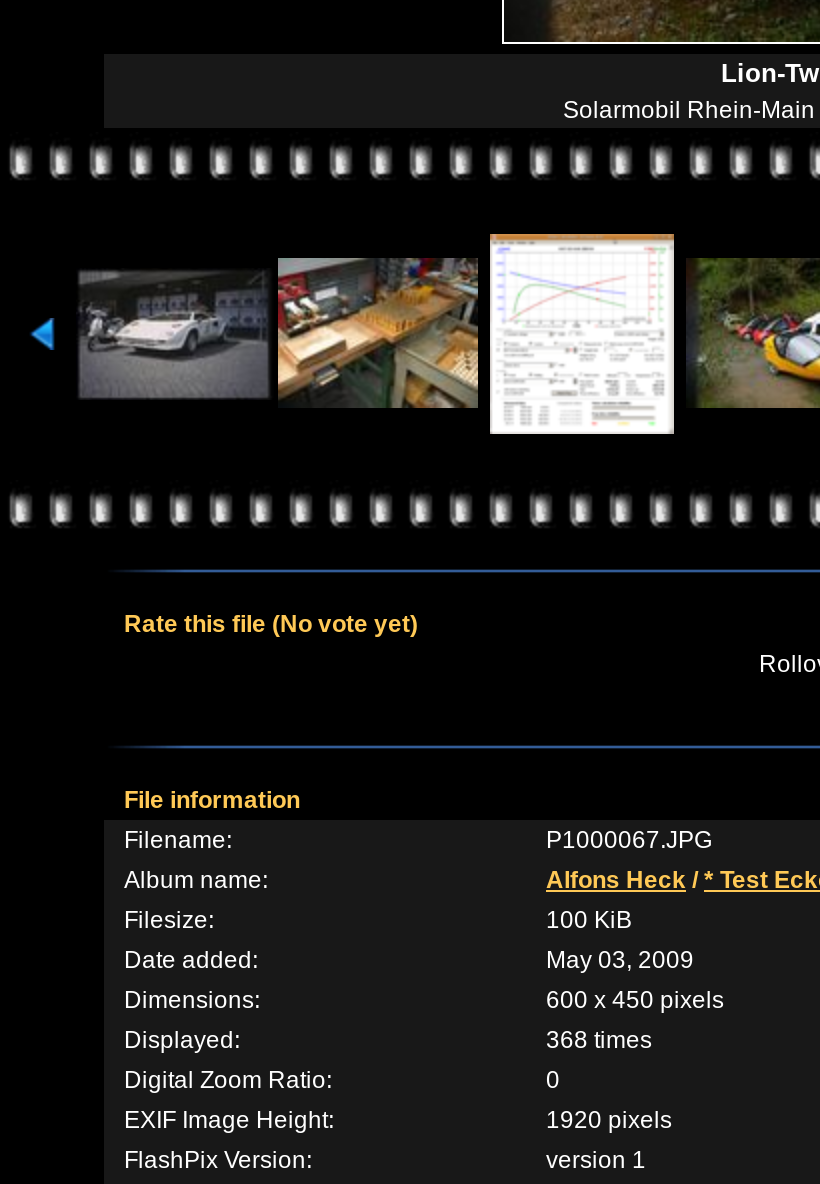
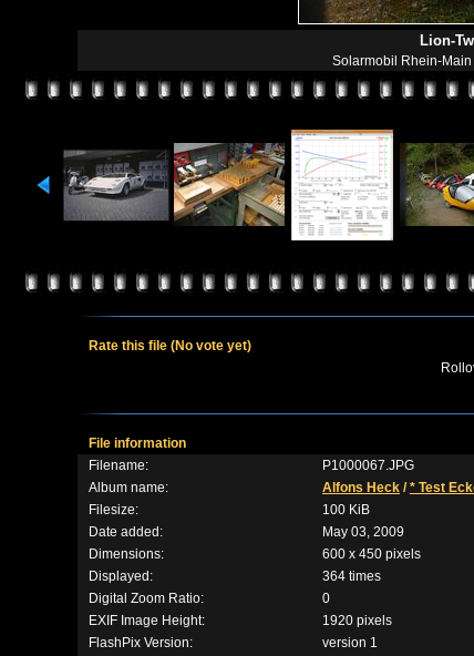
[546,1026,652,1054] 368 times -> [322,568,381,584] 364 times

